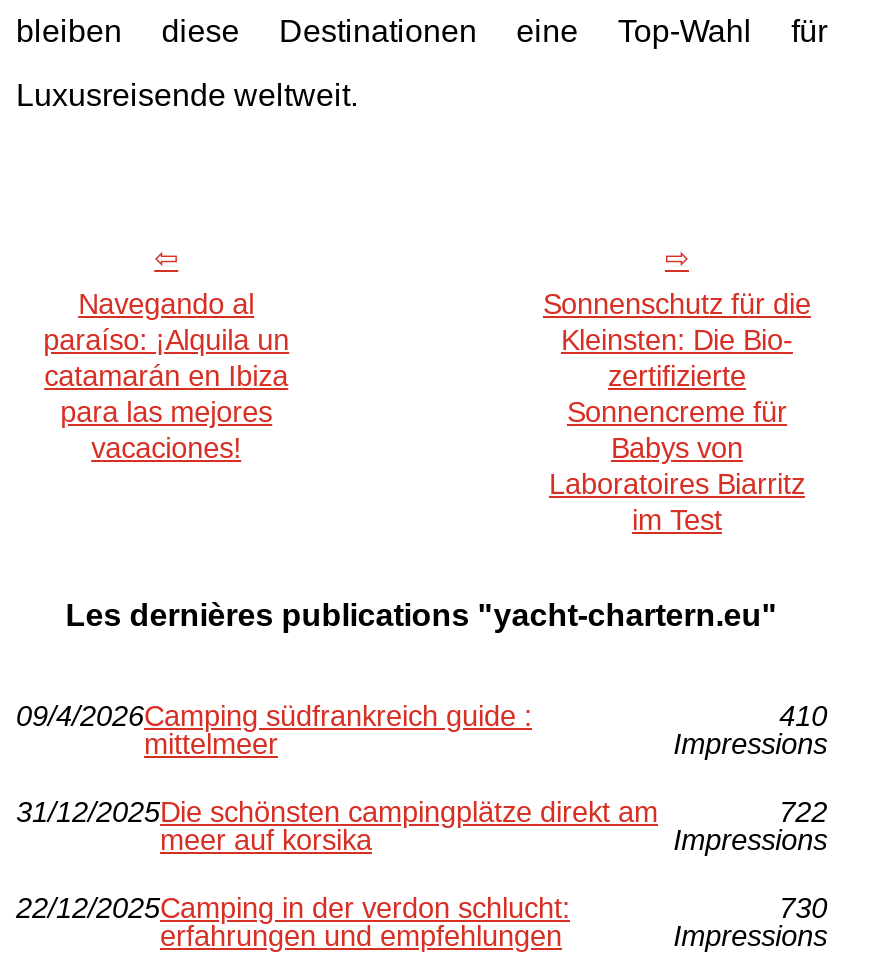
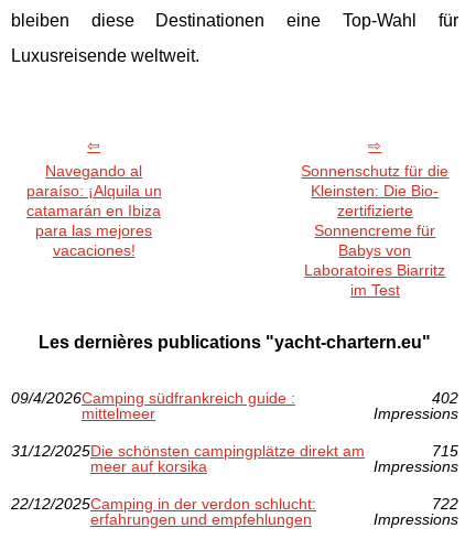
[779,700,827,732] 410 -> [431,389,458,407] 402
[779,796,827,828] 722 -> [431,442,458,460] 715
[779,892,827,924] 730 -> [431,495,458,513] 722

